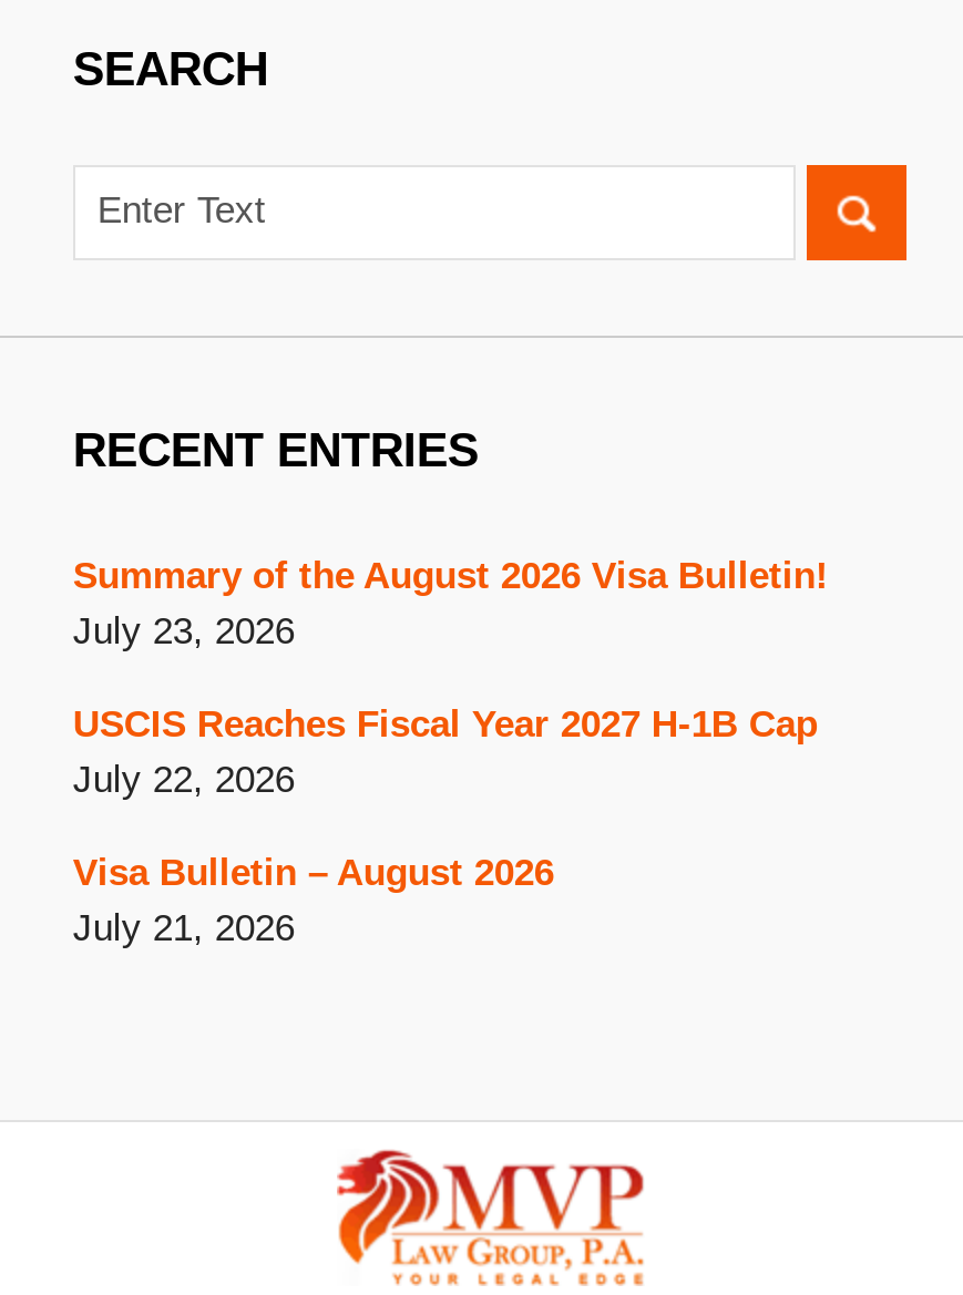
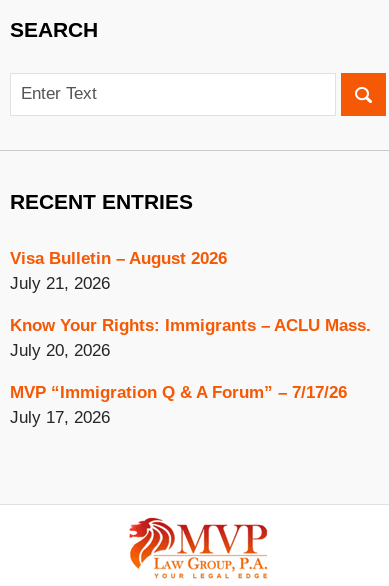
[73,555,828,801] Summary of the August 2026 Visa Bulletin! | July 23, 2026 | USCIS Reaches Fiscal Year 2027 H-1B Cap | July 22, 2026 -> none
moved [73,852,554,949] -> [10,249,227,293]: Visa Bulletin – August 2026 | July 21, 2026
none -> [10,316,371,427] Know Your Rights: Immigrants – ACLU Mass. | July 20, 2026 | MVP “Immigration Q & A Forum” – 7/17/26 | July 17, 2026

